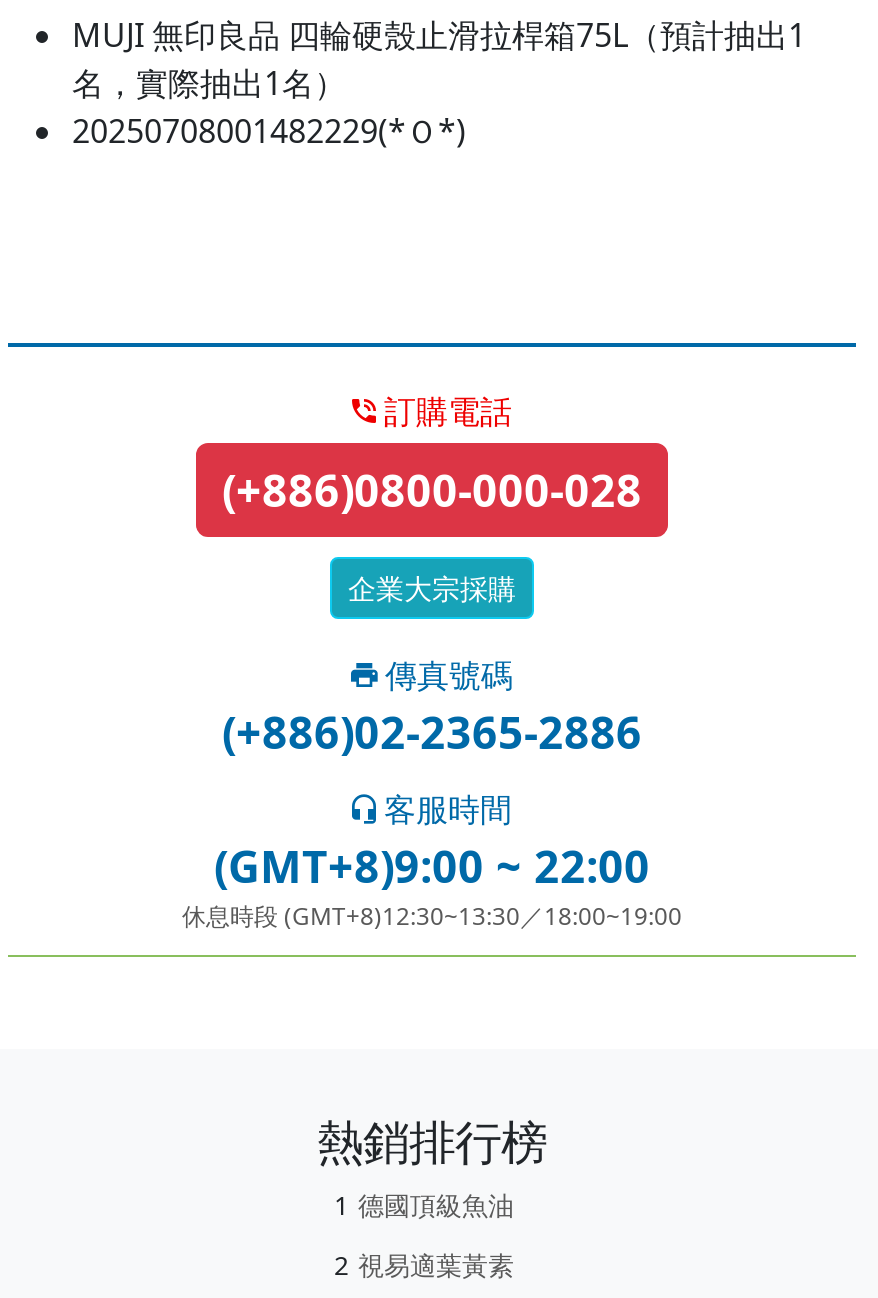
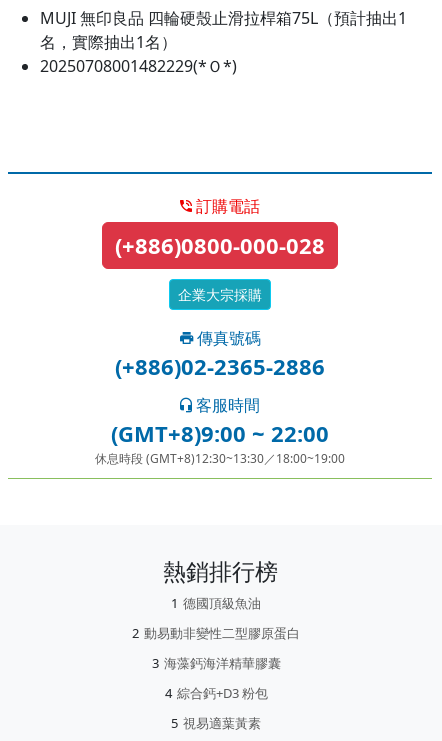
none -> [144,624,300,702] 動易動非變性二型膠原蛋白 | 海藻鈣海洋精華膠囊 | 綜合鈣+D3 粉包

